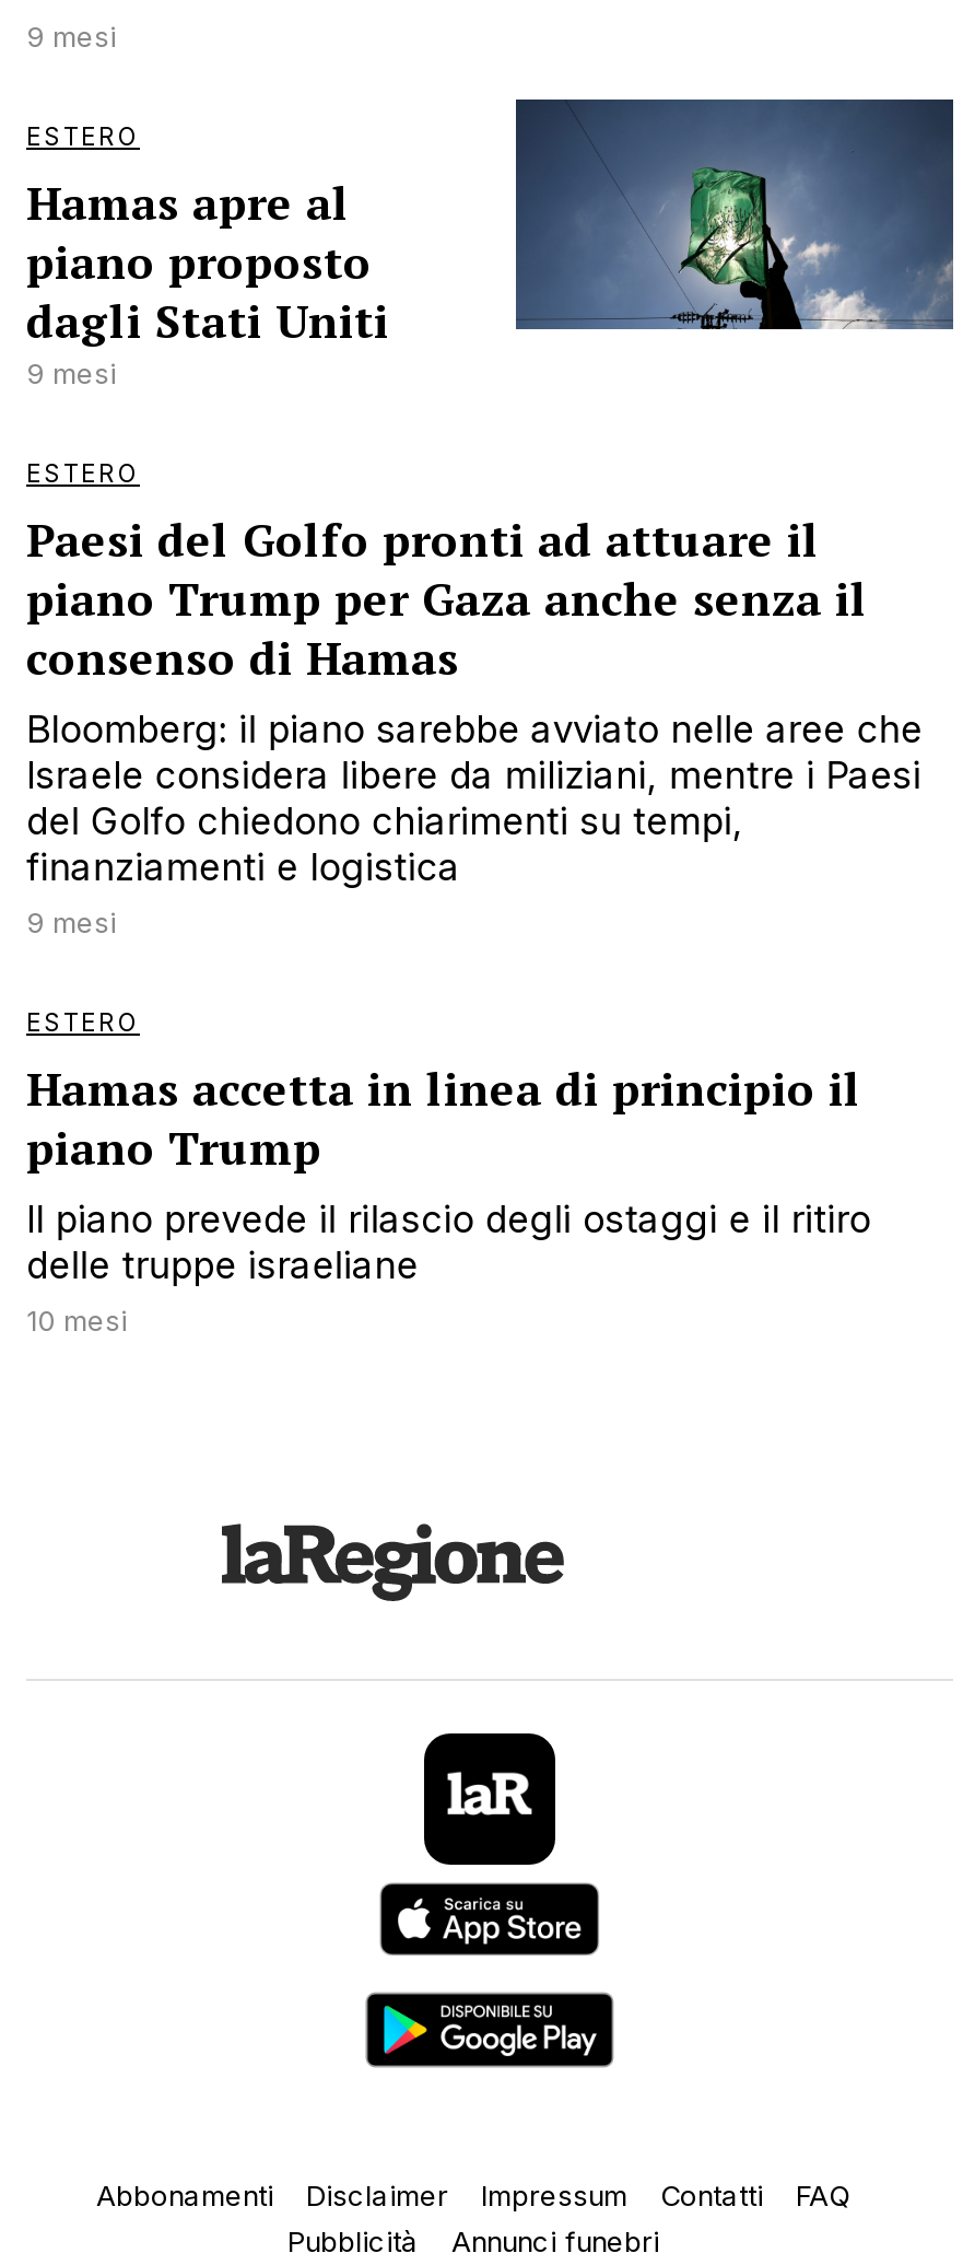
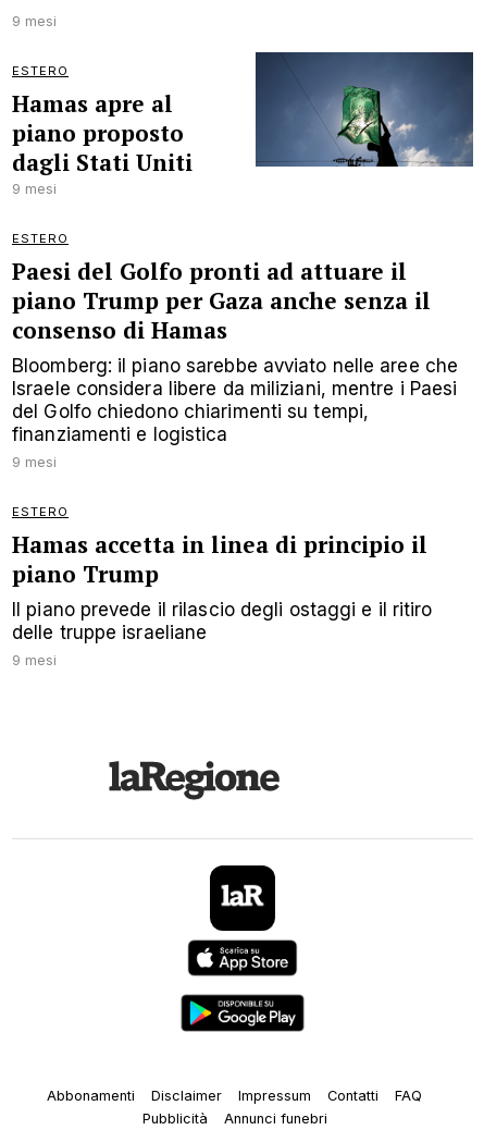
[26,1305,127,1338] 10 mesi -> [12,652,57,668] 9 mesi

